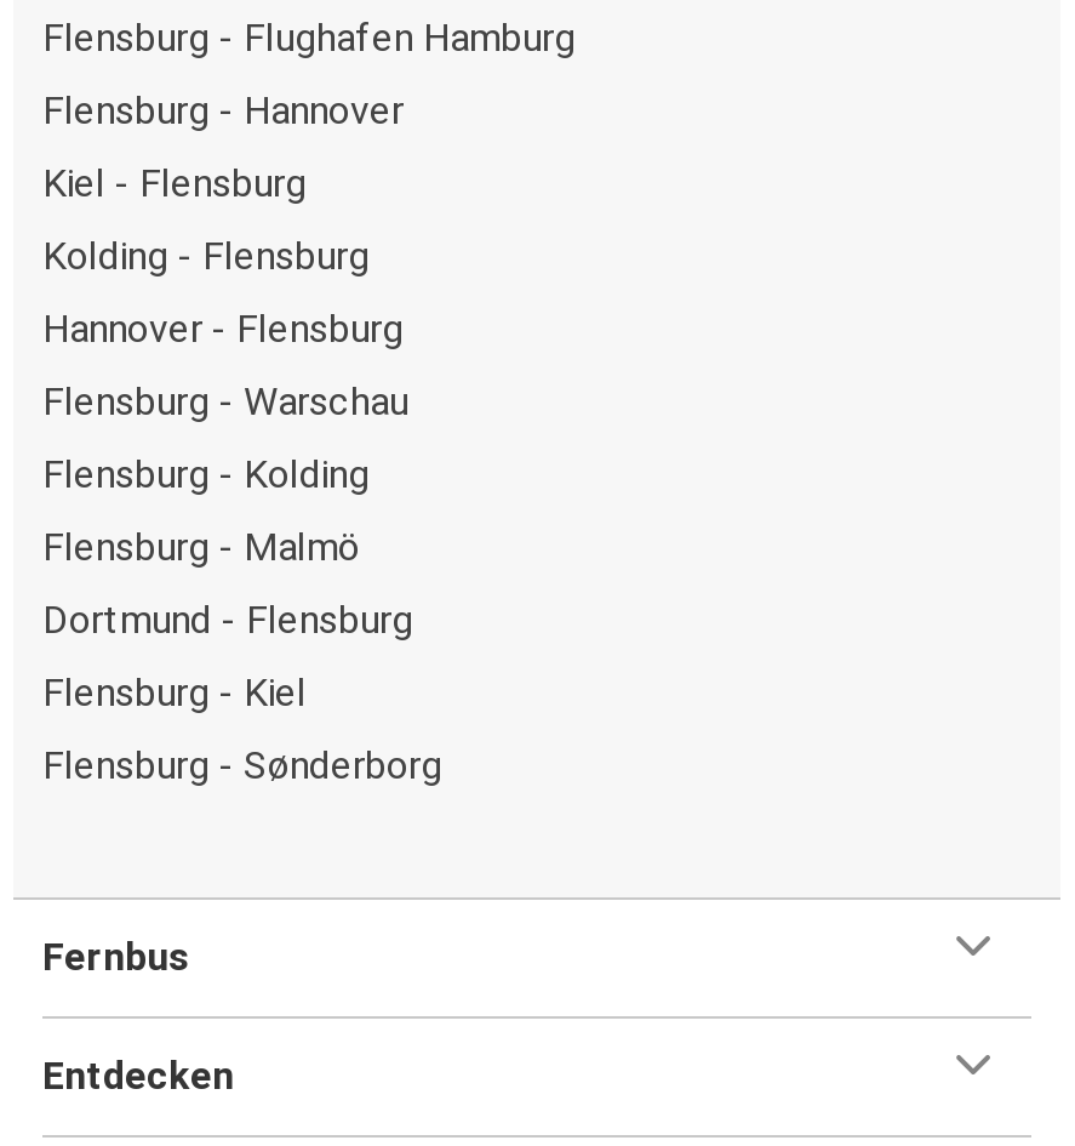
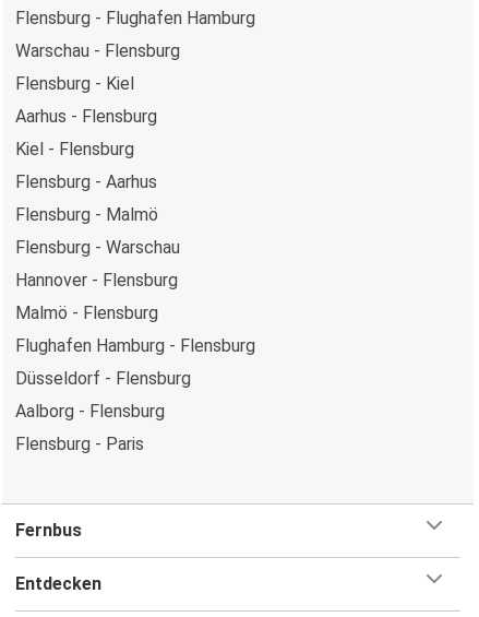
[42,86,413,642] Flensburg - Hannover | Kolding - Flensburg | Flensburg - Kolding | Dortmund - Flensburg -> [15,40,180,61] Warschau - Flensburg
moved [42,159,307,205] -> [15,138,134,159]: Kiel - Flensburg
moved [42,304,408,569] -> [15,204,180,290]: Flensburg - Malmö | Flensburg - Warschau | Hannover - Flensburg
moved [42,668,307,714] -> [15,73,134,93]: Flensburg - Kiel
[42,741,442,787] Flensburg - Sønderborg -> [15,105,255,454] Aarhus - Flensburg | Flensburg - Aarhus | Malmö - Flensburg | Flughafen Hamburg - Flensburg | Düsseldorf - Flensburg | Aalborg - Flensburg | Flensburg - Paris

